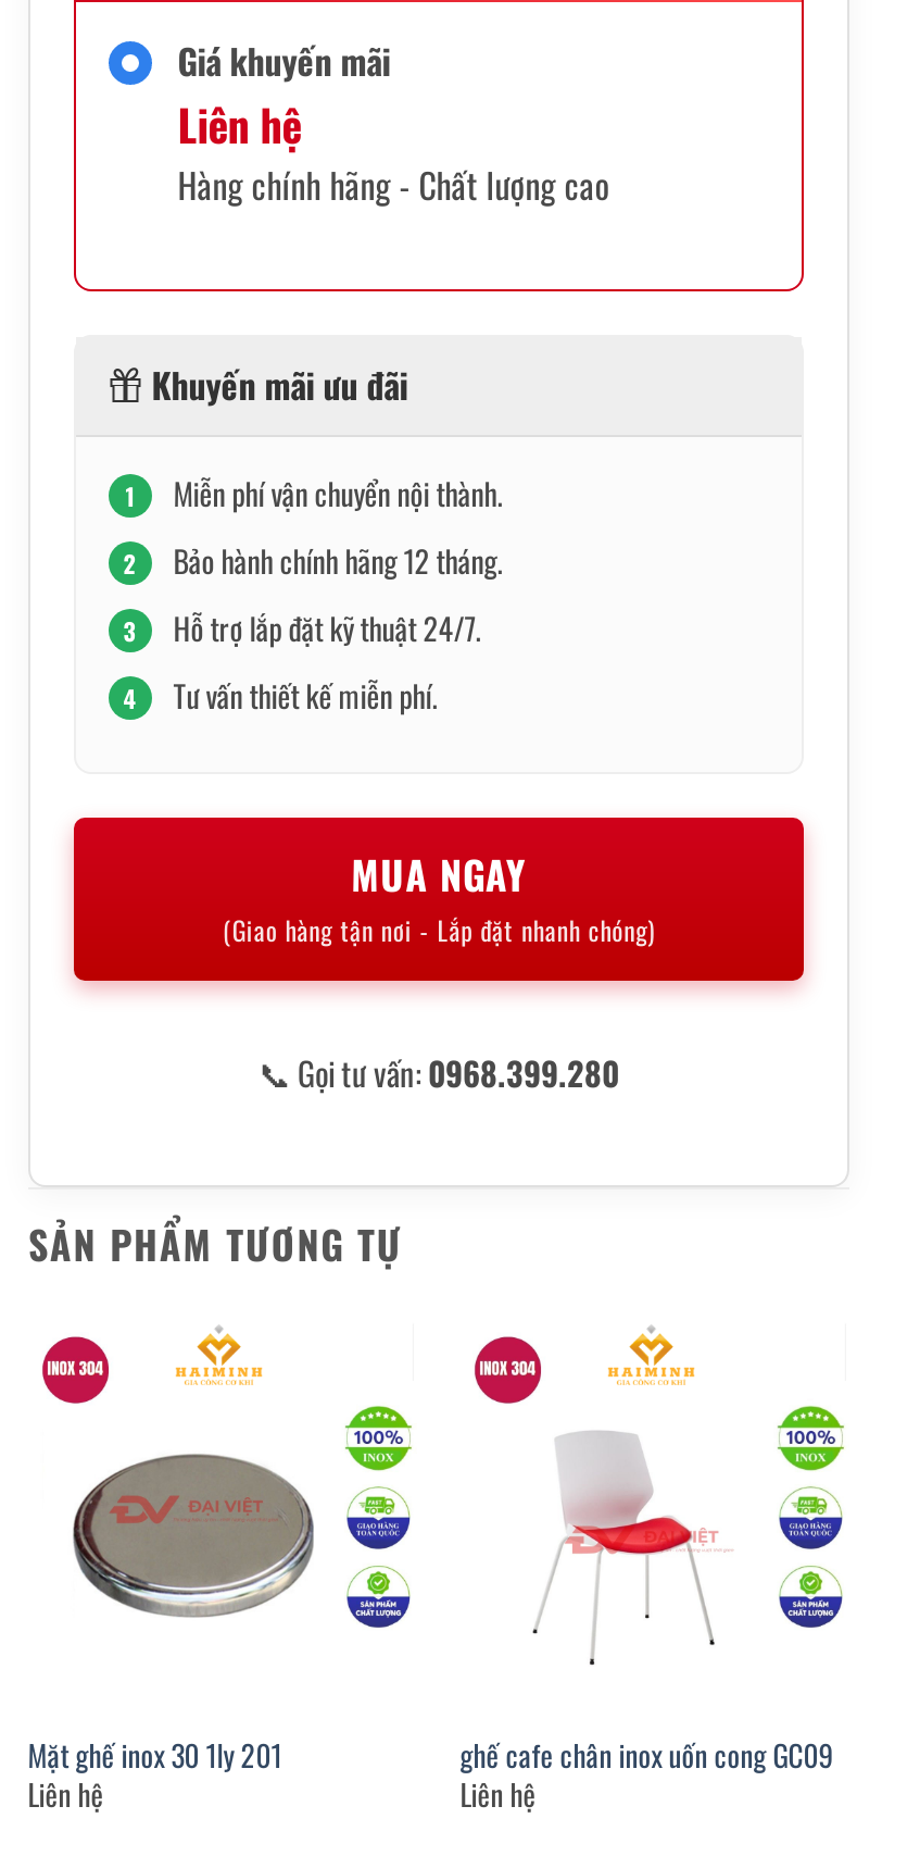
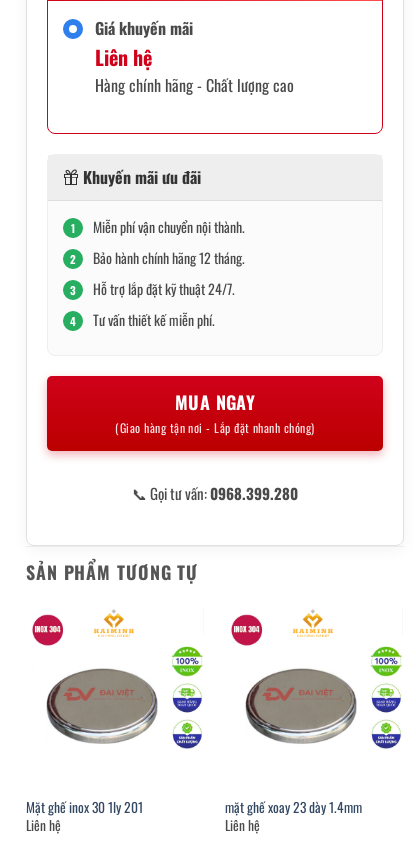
[506,1431,745,1666] [image] -> [245,659,357,756] [image]
[460,1733,834,1776] ghế cafe chân inox uốn cong GC09 -> [225,797,362,817] mặt ghế xoay 23 dày 1.4mm

